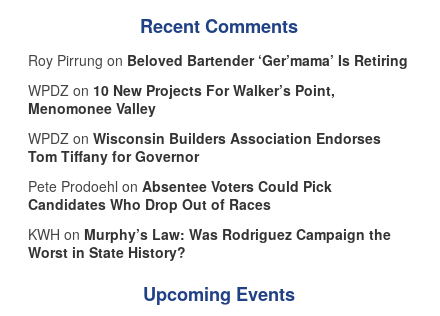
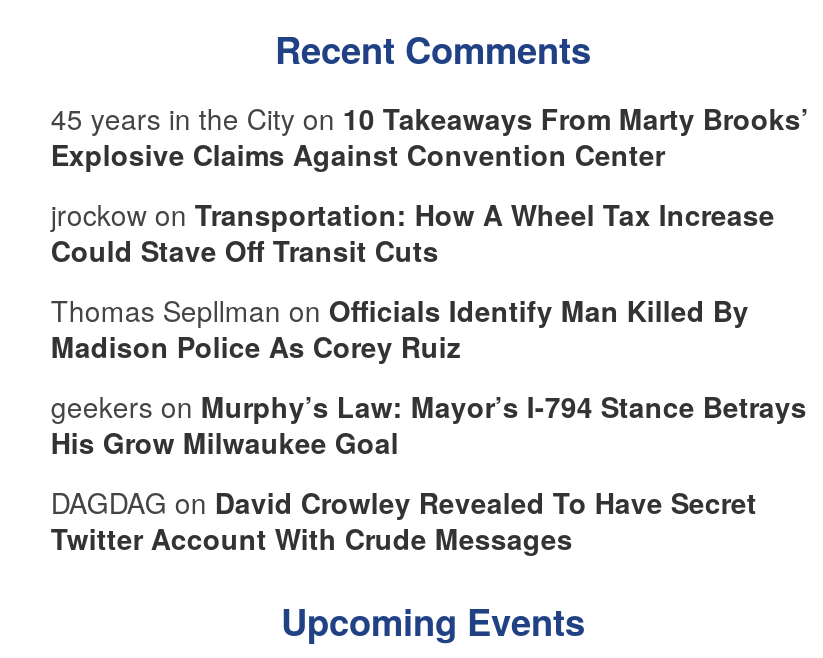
[28,50,408,70] Roy Pirrung on Beloved Bartender ‘Ger’mama’ Is Retiring -> [51,98,809,174] 45 years in the City on 10 Takeaways From Marty Brooks’ | Explosive Claims Against Convention Center
[28,80,335,118] WPDZ on 10 New Projects For Walker’s Point, | Menomonee Valley -> [51,194,775,270] jrockow on Transportation: How A Wheel Tax Increase | Could Stave Off Transit Cuts
[28,128,381,166] WPDZ on Wisconsin Builders Association Endorses | Tom Tiffany for Governor -> [51,290,749,366] Thomas Sepllman on Officials Identify Man Killed By | Madison Police As Corey Ruiz
[28,176,332,214] Pete Prodoehl on Absentee Voters Could Pick | Candidates Who Drop Out of Races -> [51,386,807,462] geekers on Murphy’s Law: Mayor’s I-794 Stance Betrays | His Grow Milwaukee Goal
[28,224,391,262] KWH on Murphy’s Law: Was Rodriguez Campaign the | Worst in State History? -> [51,482,757,558] DAGDAG on David Crowley Revealed To Have Secret | Twitter Account With Crude Messages

